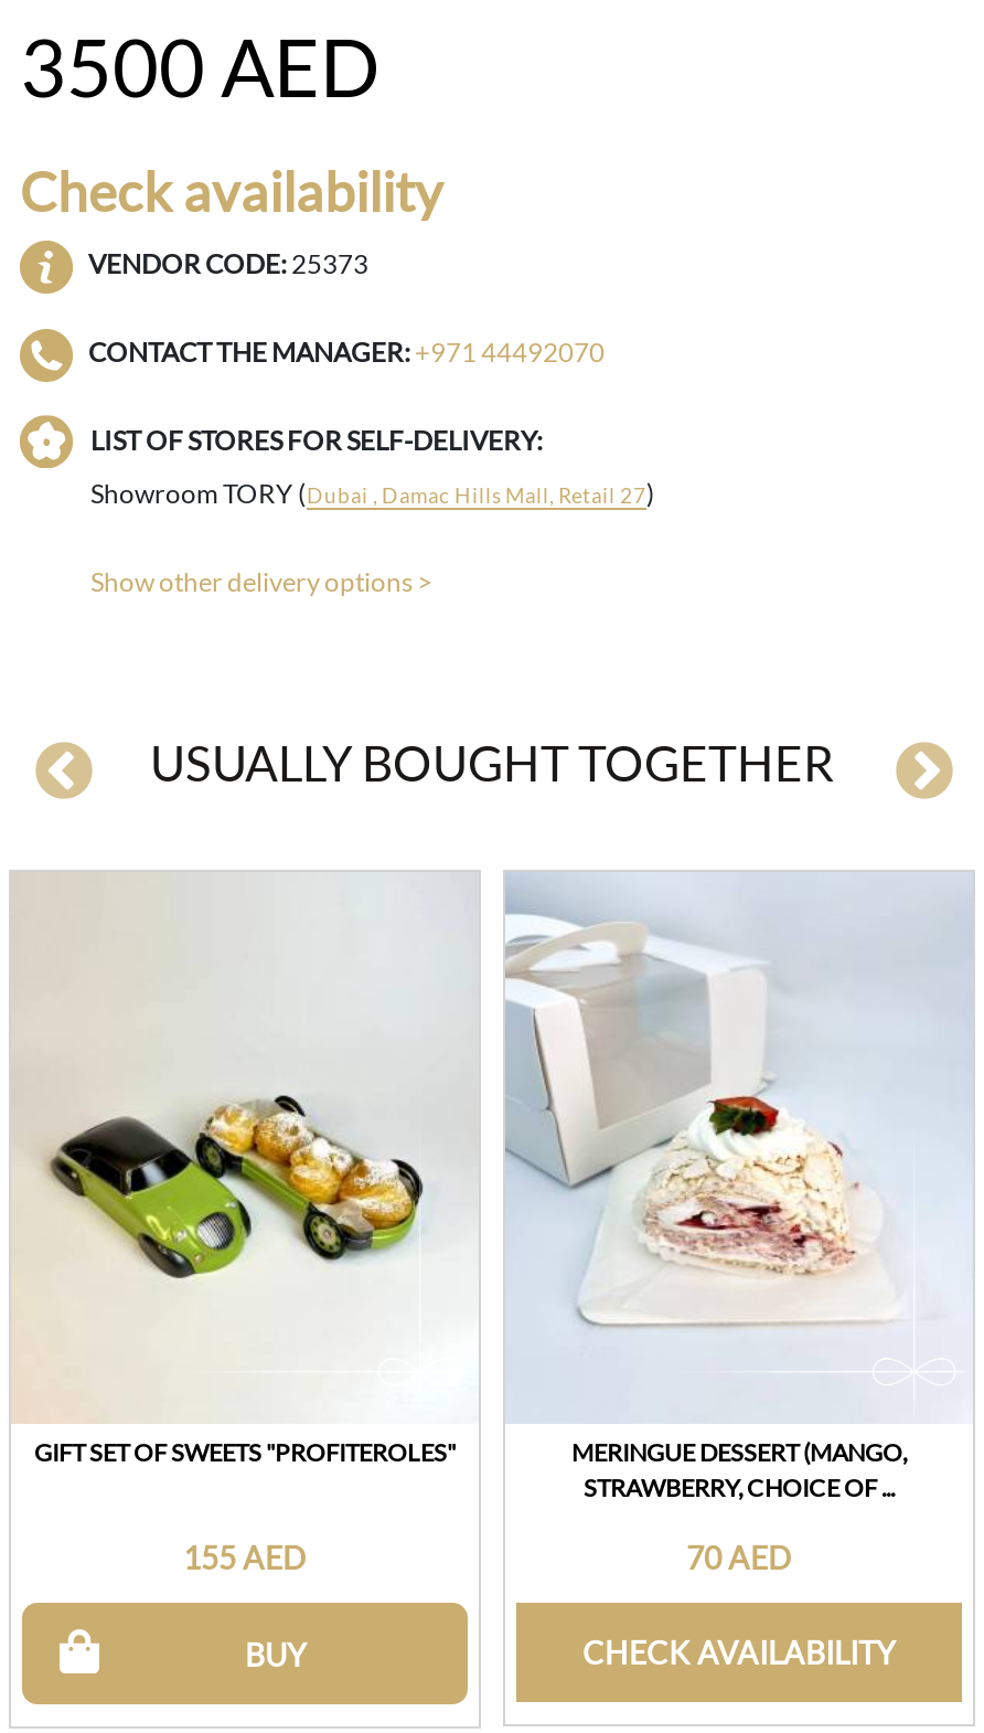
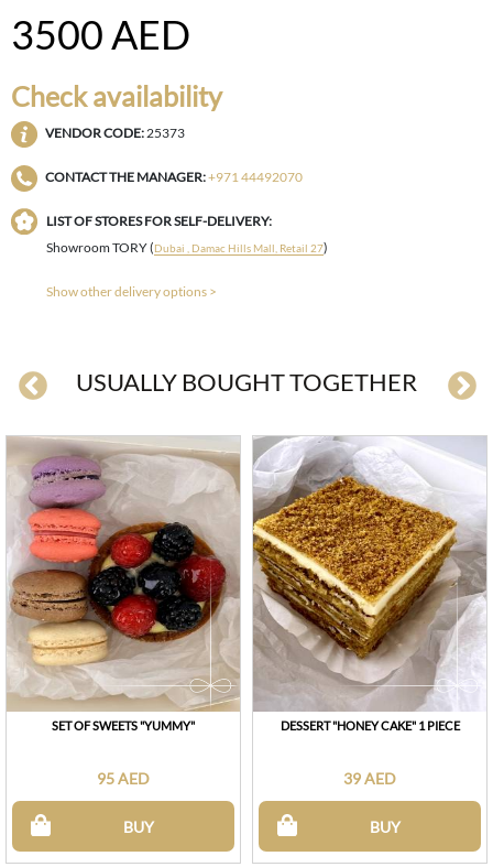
[11,881,479,1465] [image] | GIFT SET OF SWEETS "PROFITEROLES" -> [8,441,241,732] [image] | SET OF SWEETS "YUMMY"
[505,874,973,1500] [image] | MERINGUE DESSERT (MANGO, | STRAWBERRY, CHOICE OF ... -> [252,436,487,732] [image] | DESSERT "HONEY CAKE" 1 PIECE
[183,1538,307,1575] 155 AED -> [97,769,150,787] 95 AED
[686,1538,792,1575] 70 AED -> [343,769,396,787] 39 AED
[582,1633,896,1670] CHECK AVAILABILITY -> [370,817,401,836] BUY

